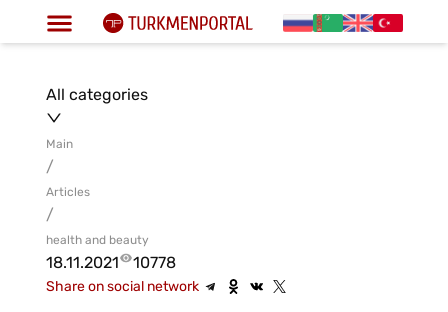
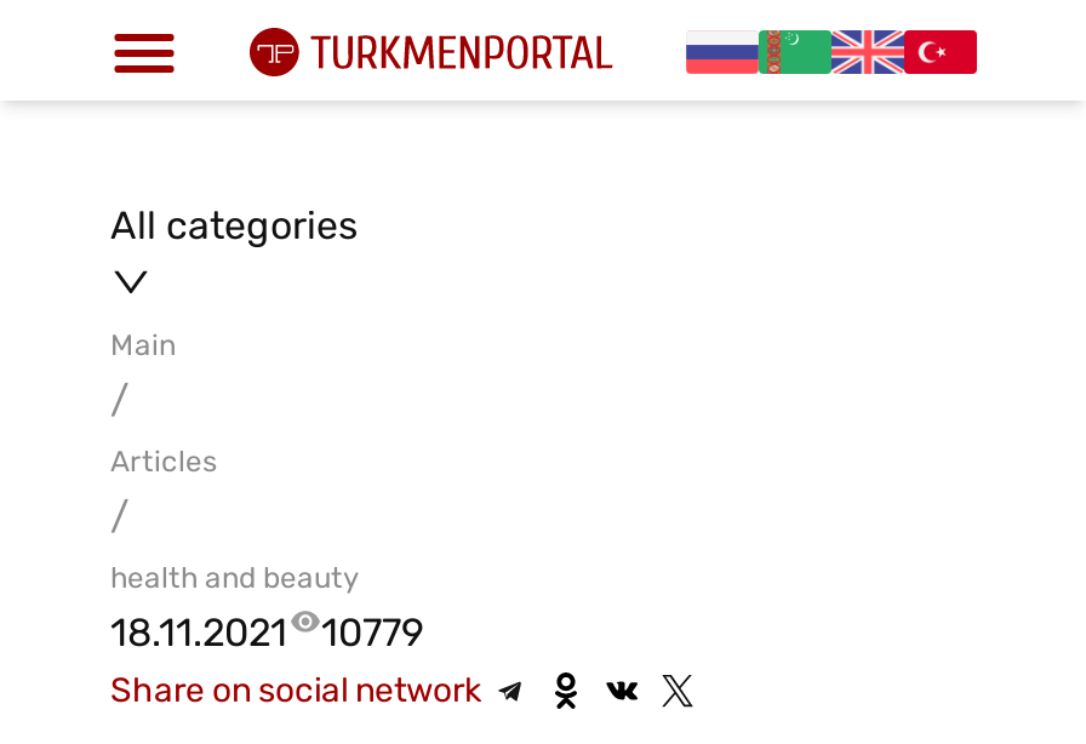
[45,253,175,272] 18.11.2021 10778 -> [110,609,423,656] 18.11.2021 10779

